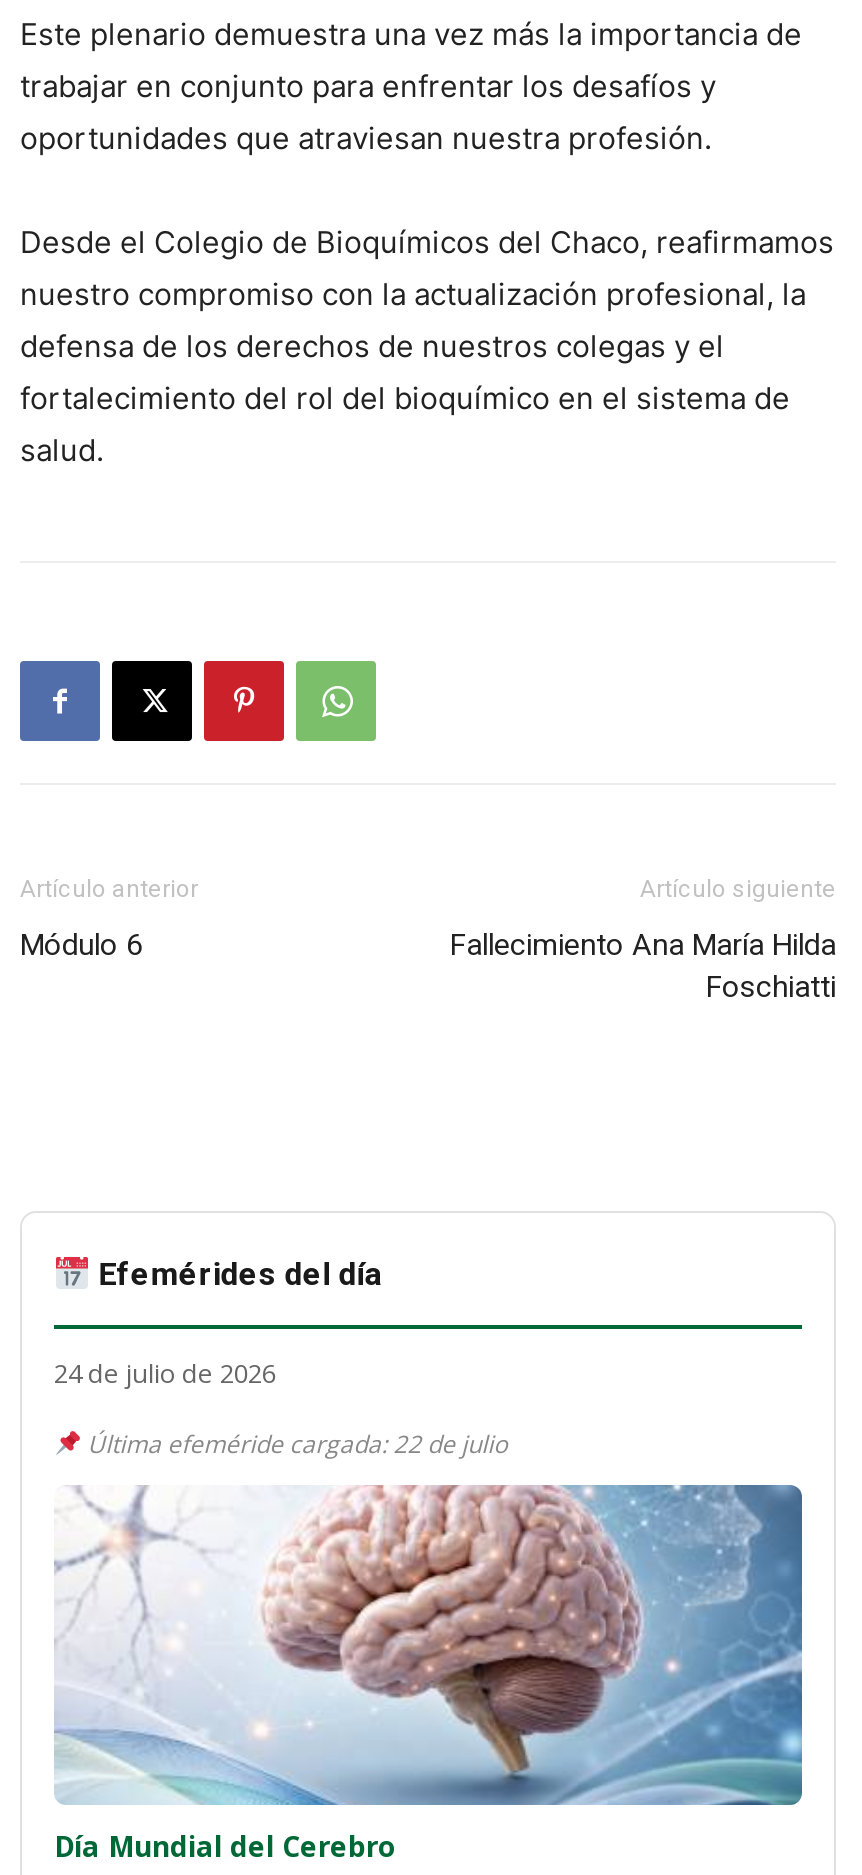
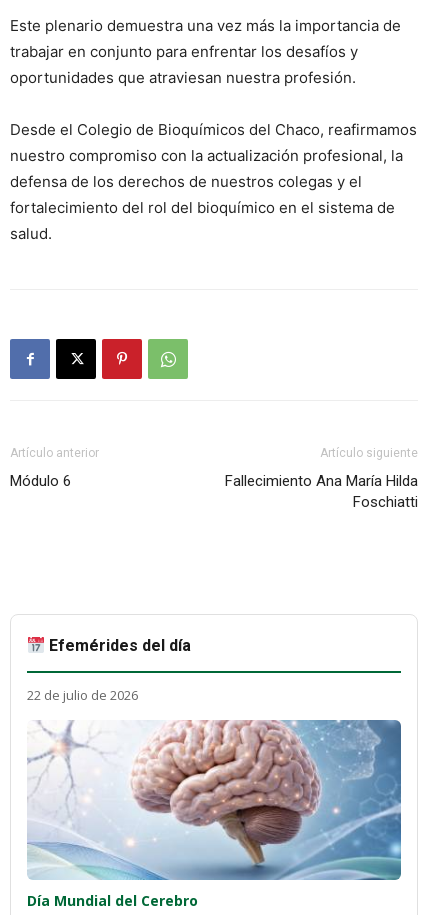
[54,1355,507,1461] 24 de julio de 2026 | Última efeméride cargada: 22 de julio -> [27,686,138,704] 22 de julio de 2026

